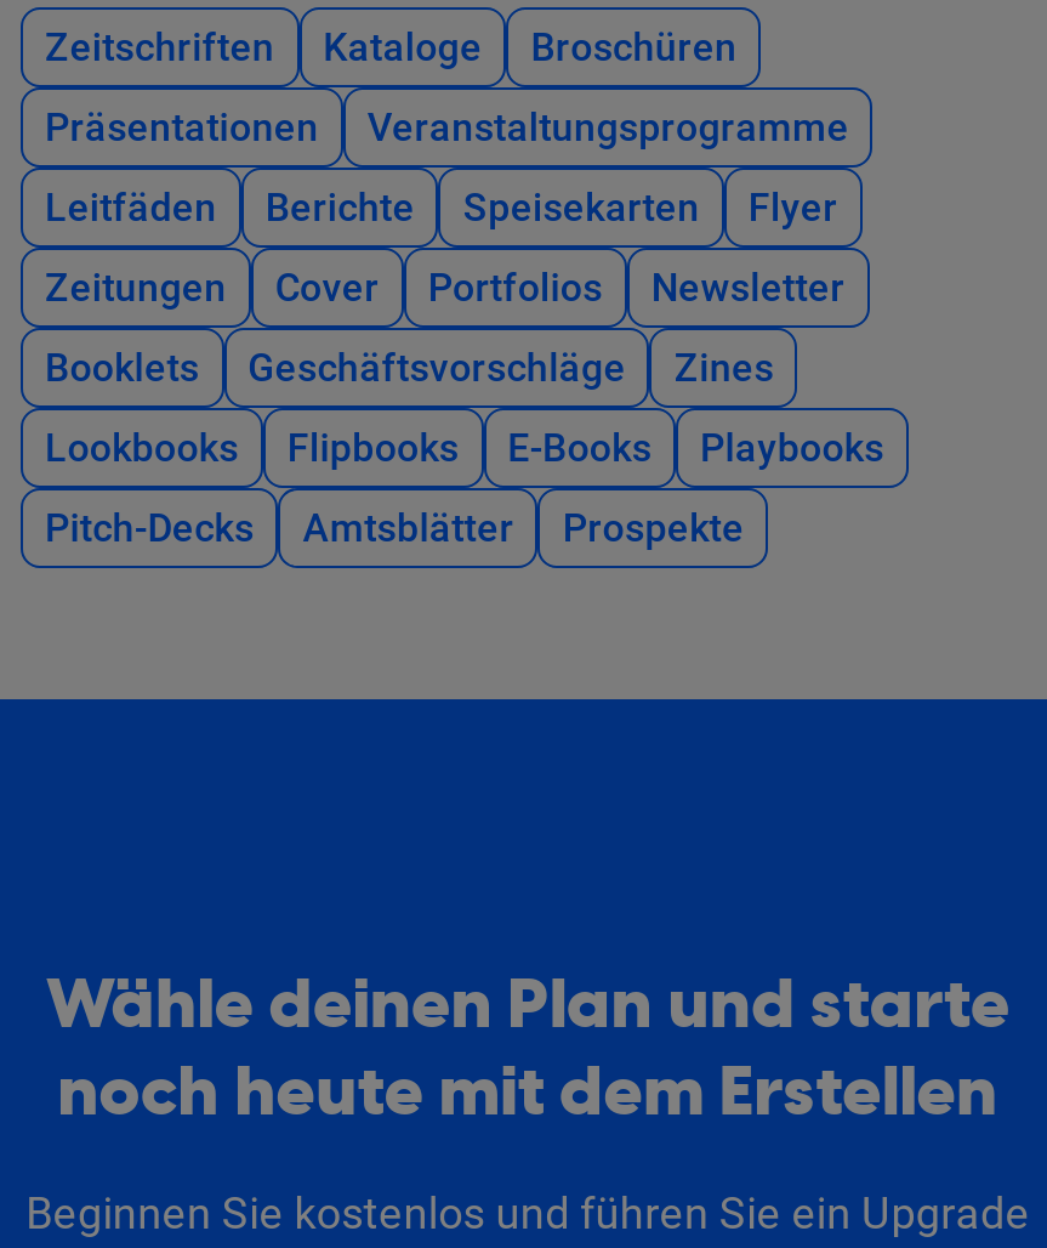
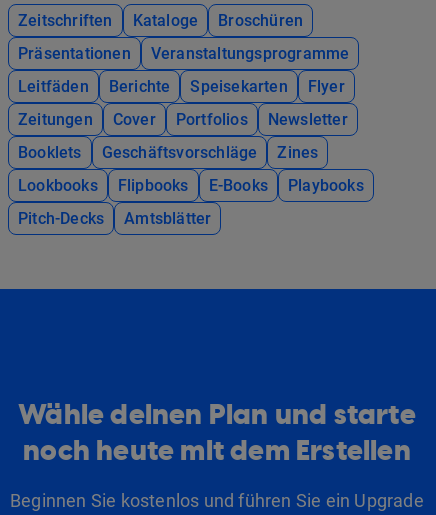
[563,505,744,551] Prospekte -> none

